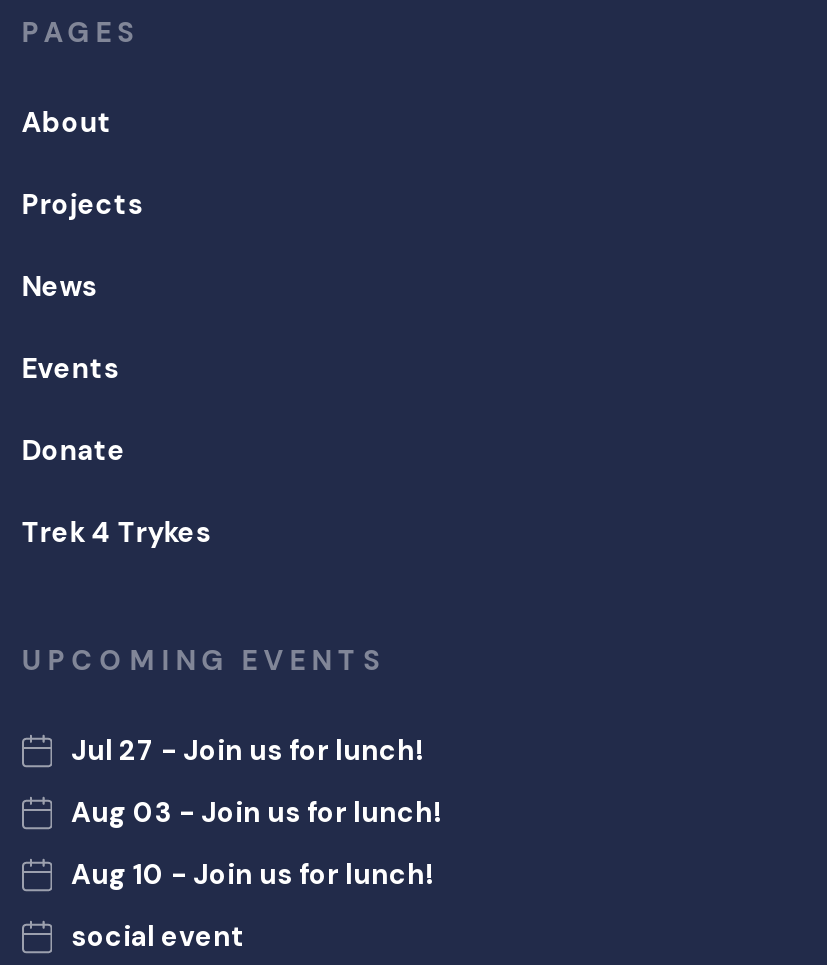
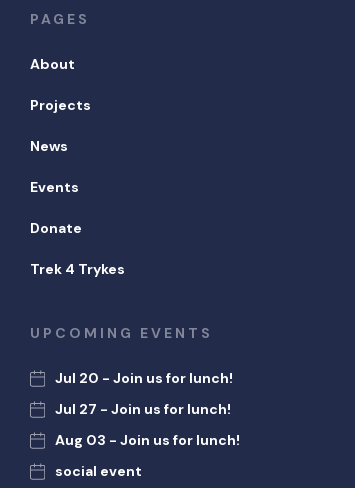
none -> [54,369,232,387] Jul 20 - Join us for lunch!
moved [71,732,441,830] -> [54,400,239,449]: Jul 27 - Join us for lunch! | Aug 03 - Join us for lunch!
[71,856,433,892] Aug 10 - Join us for lunch! -> none

